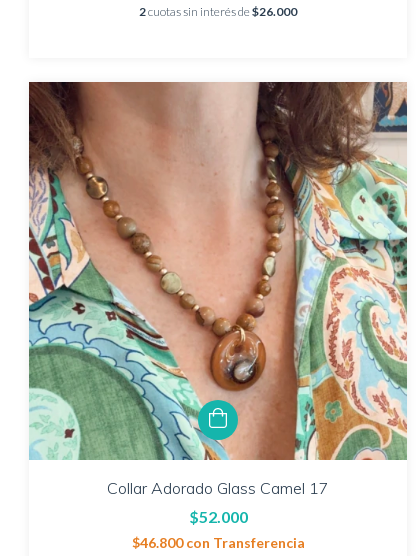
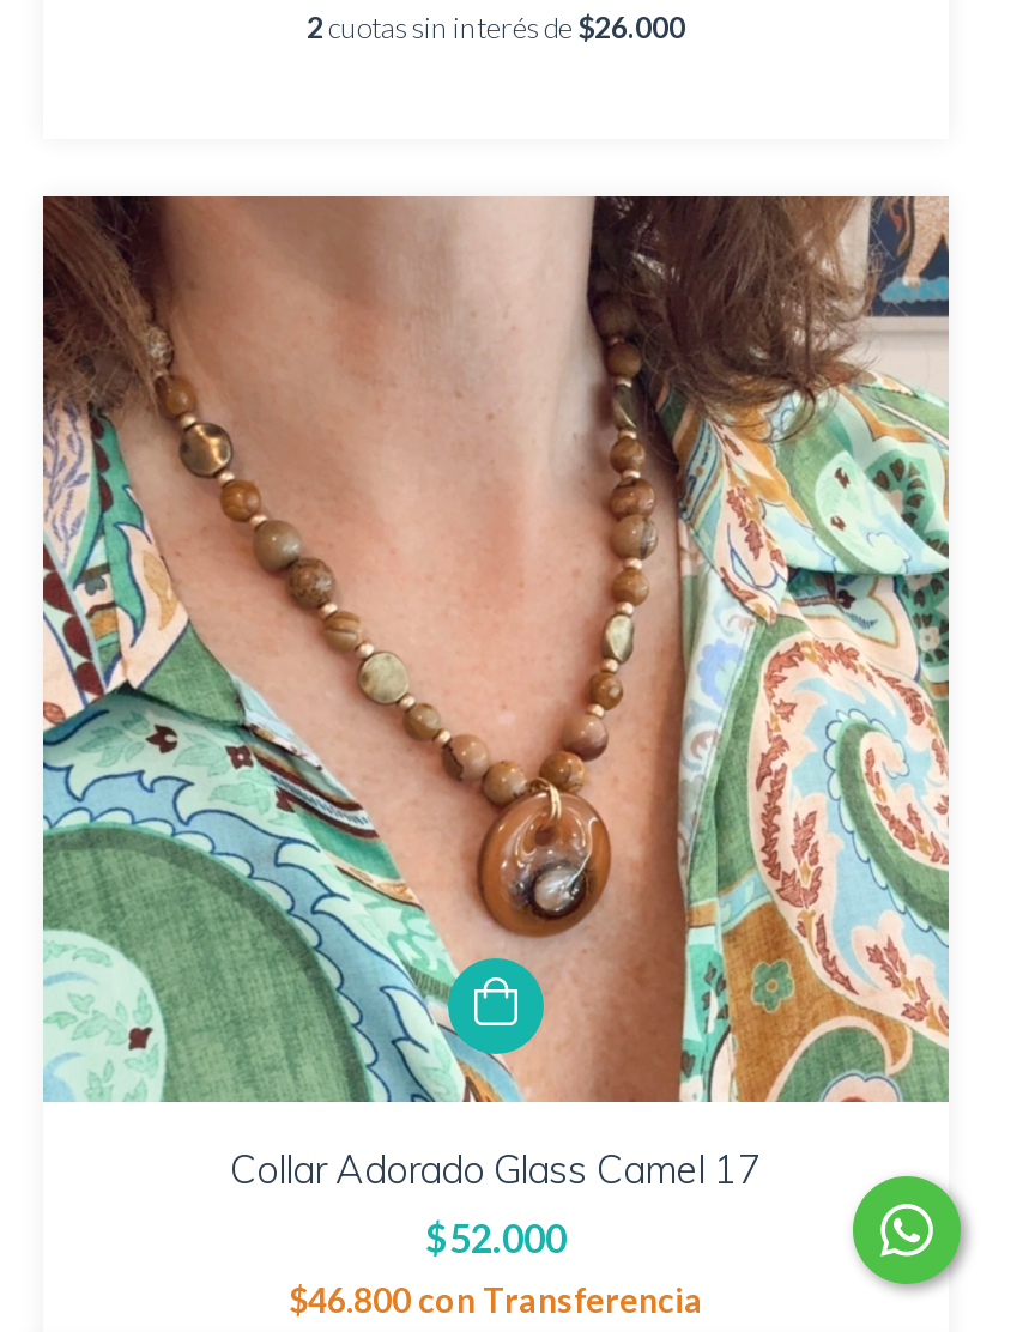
none -> [851,1174,970,1294] [image]

